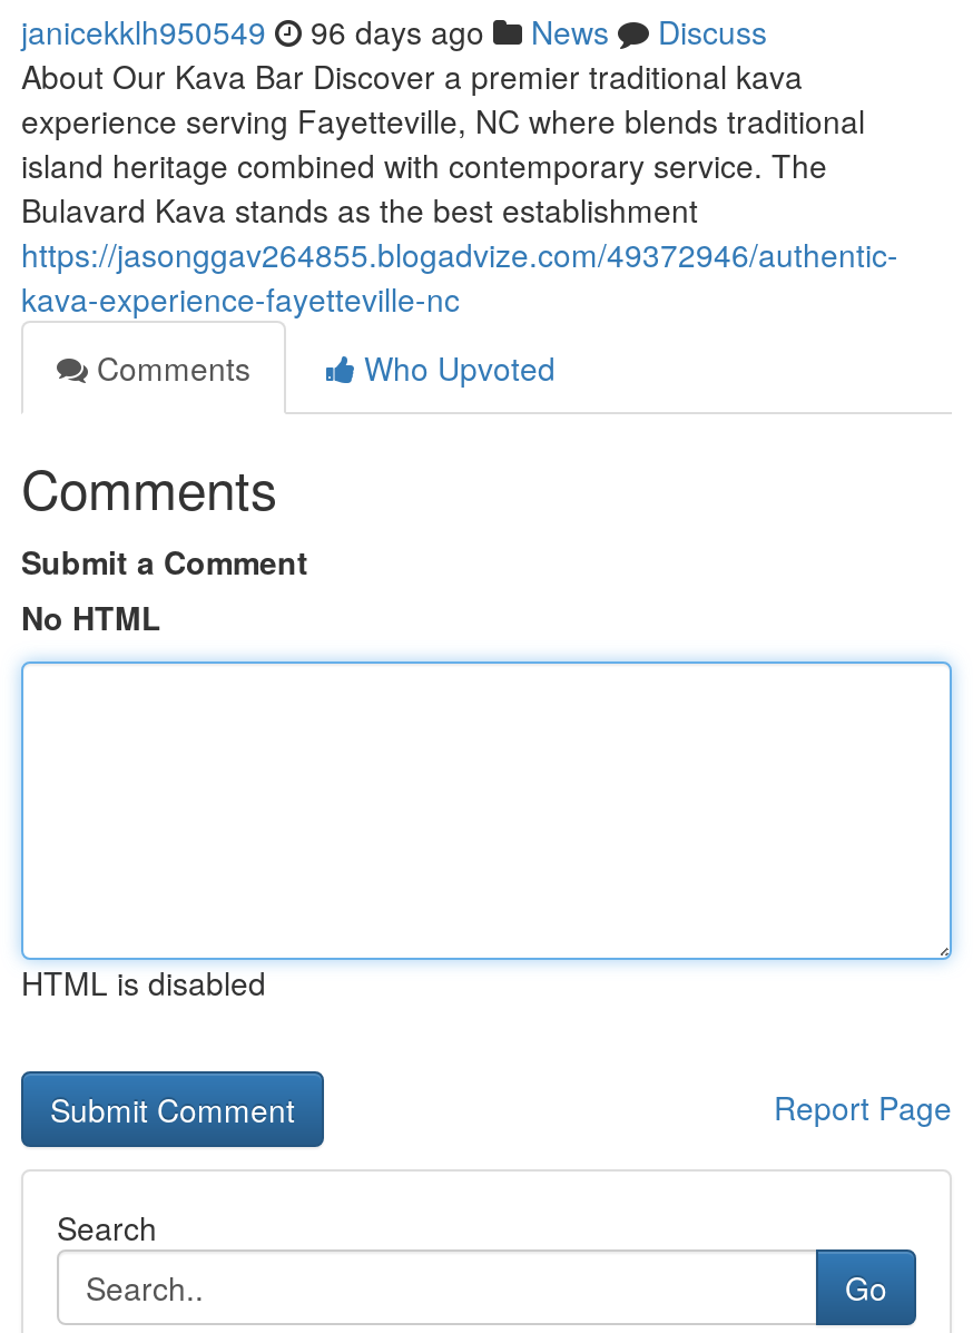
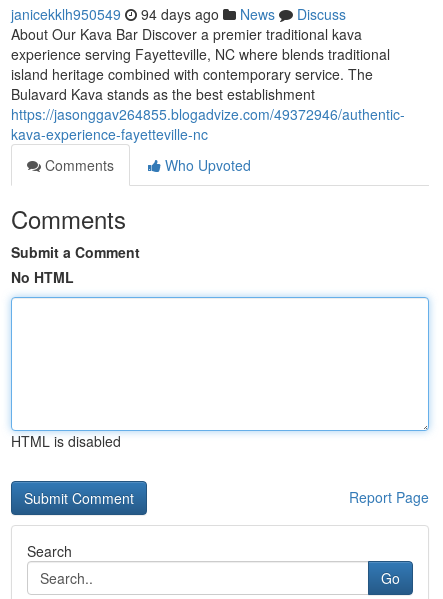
[21,9,767,53] janicekklh950549 96 days ago News Discuss -> [11,4,346,24] janicekklh950549 94 days ago News Discuss

